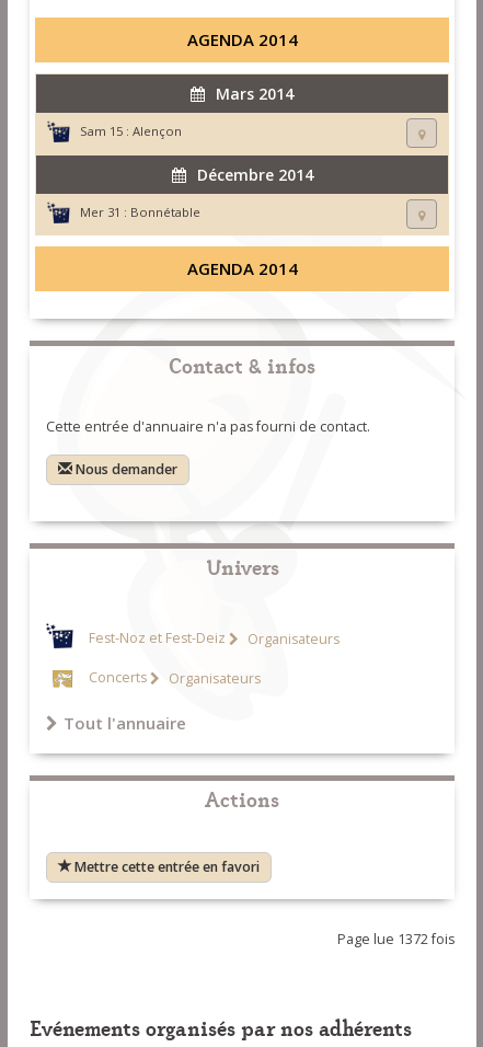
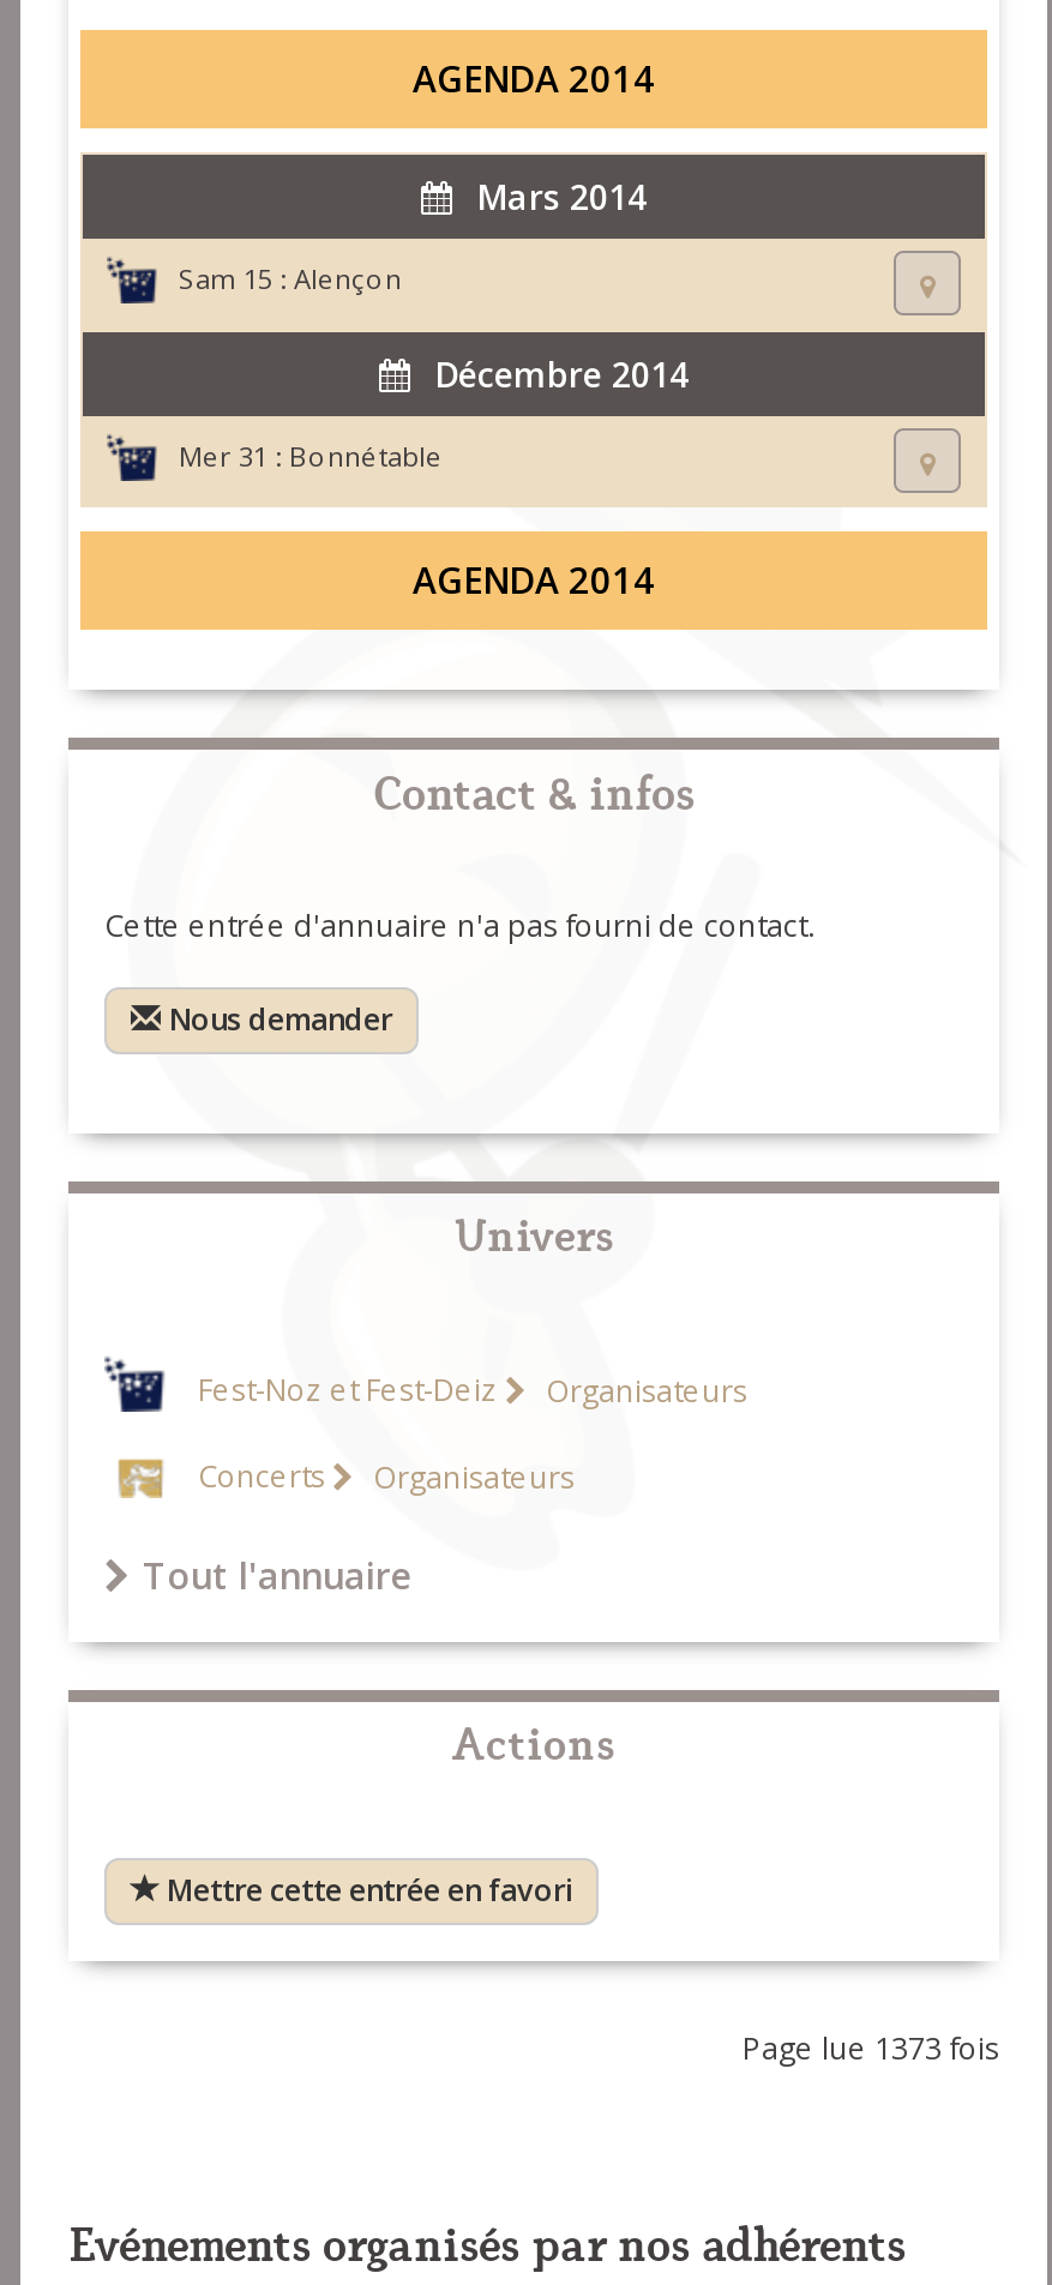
[337,930,455,949] Page lue 1372 fois -> [743,2029,999,2070] Page lue 1373 fois

